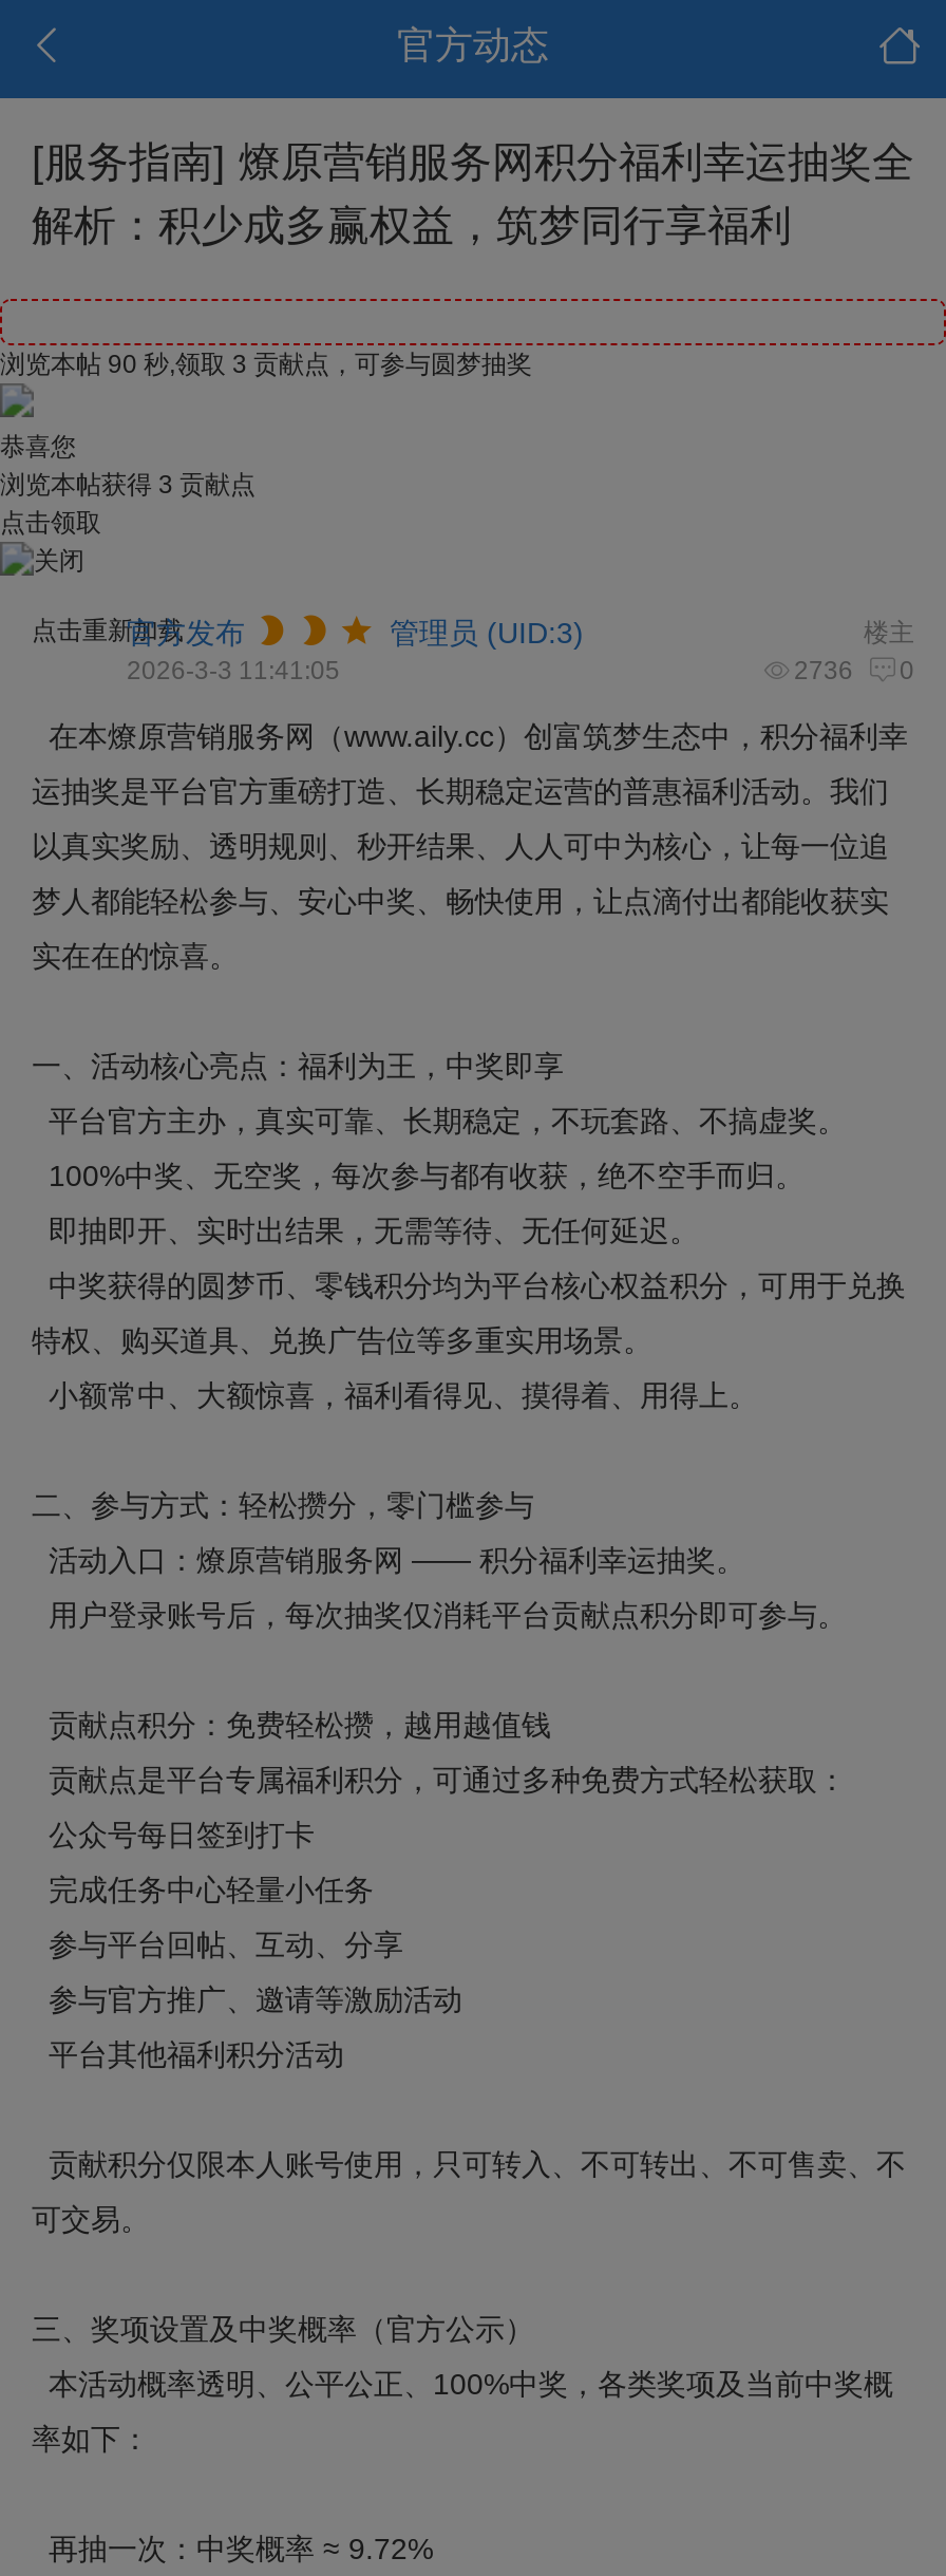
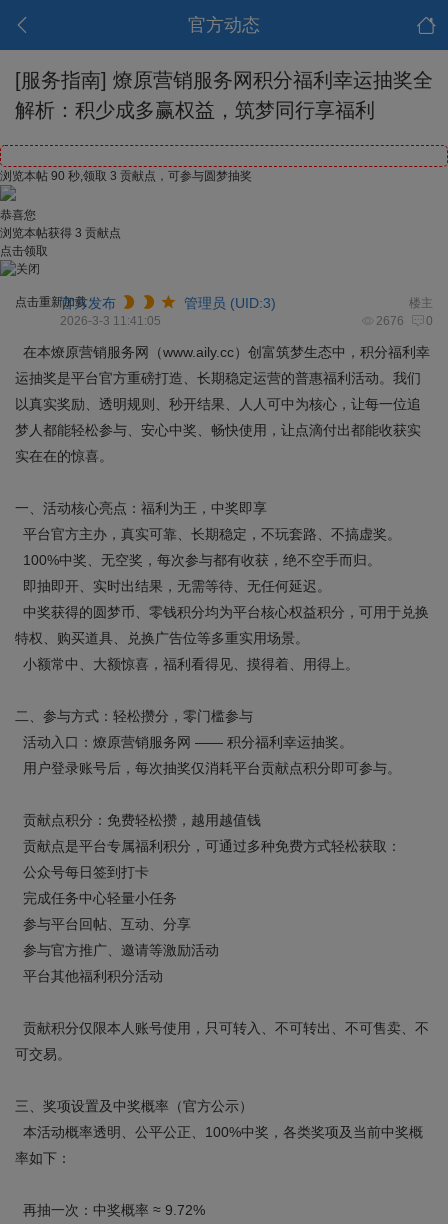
[794,656,914,685] 2736 0 -> [376,314,433,328] 2676 0

